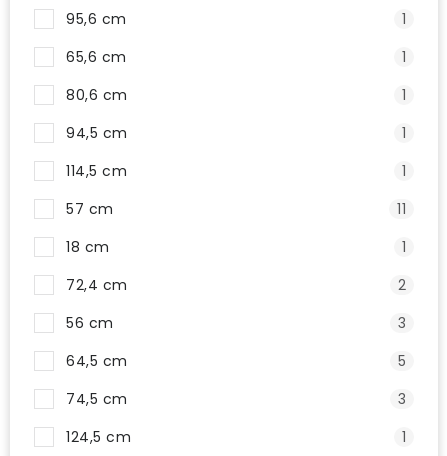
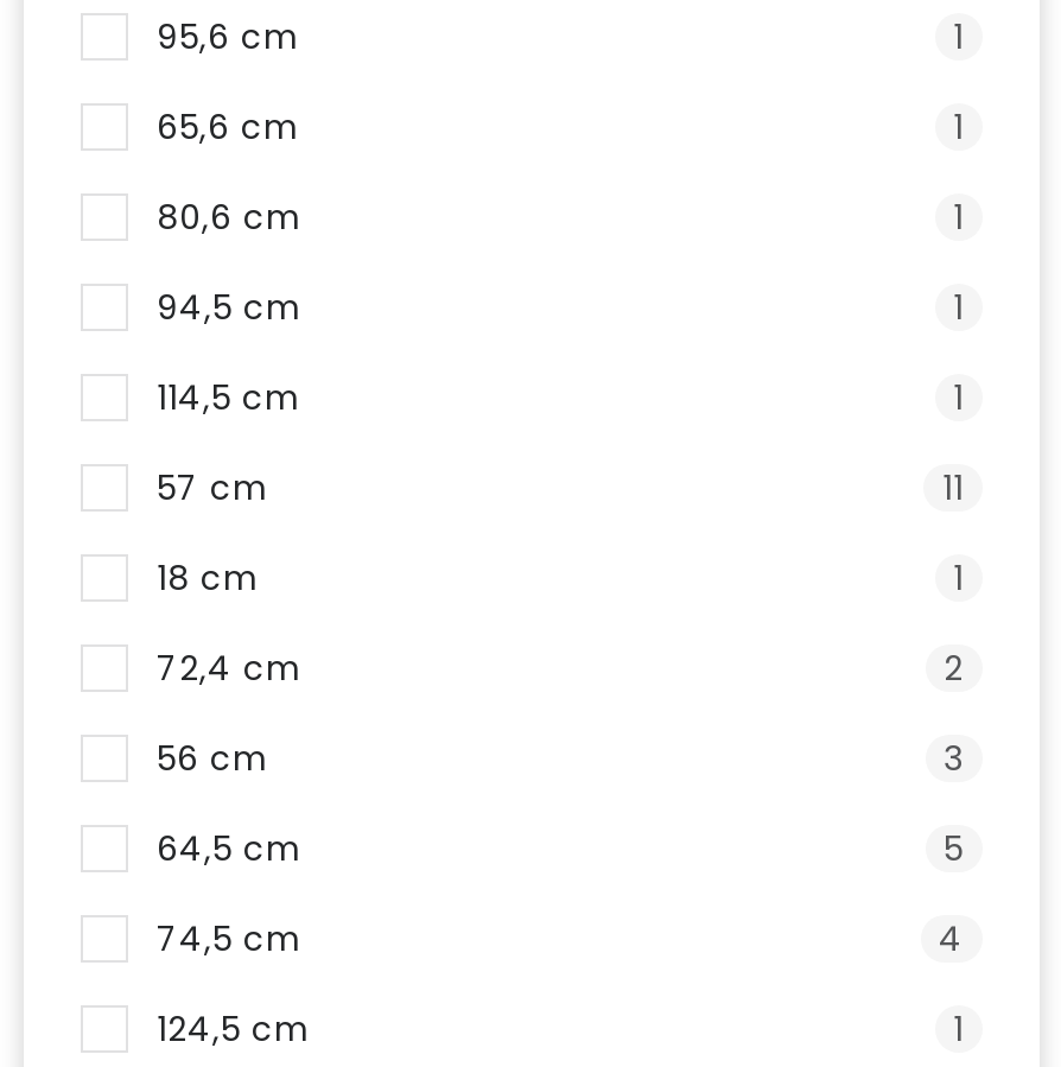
[397,389,406,409] 3 -> [939,915,964,963] 4

